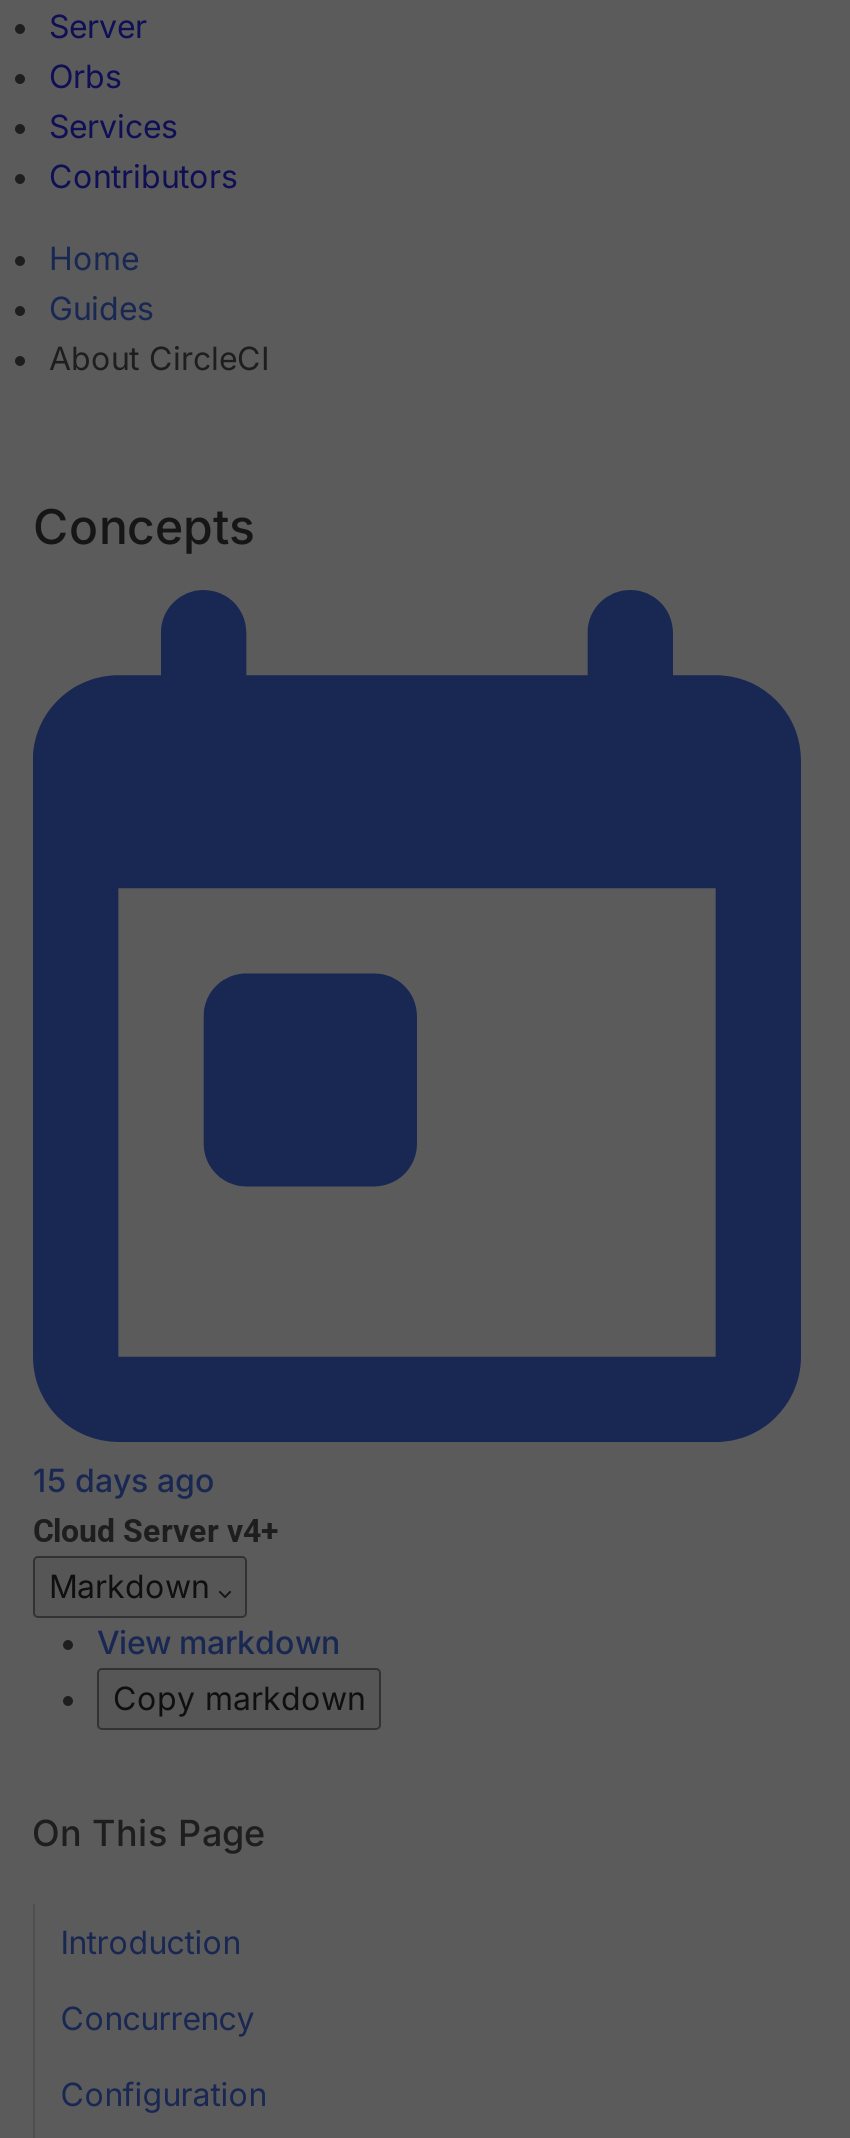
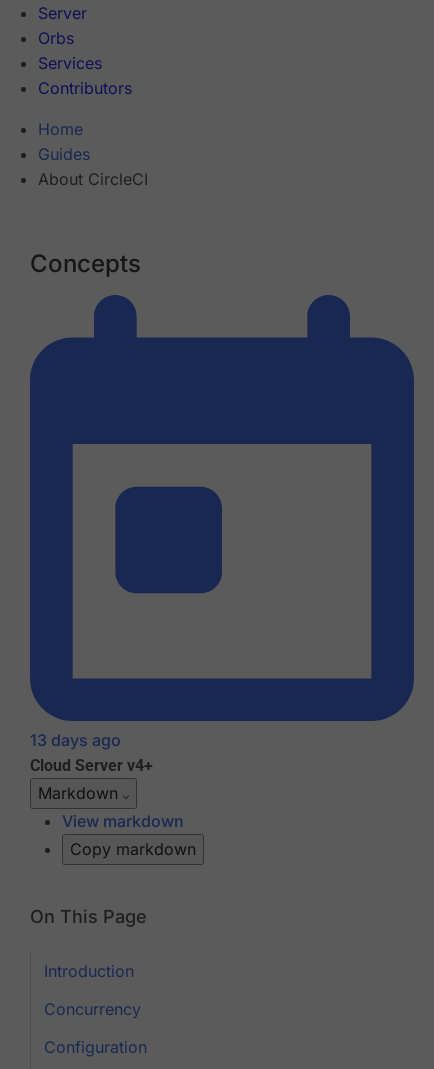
[33,1461,215,1501] 15 days ago -> [30,730,121,750] 13 days ago

